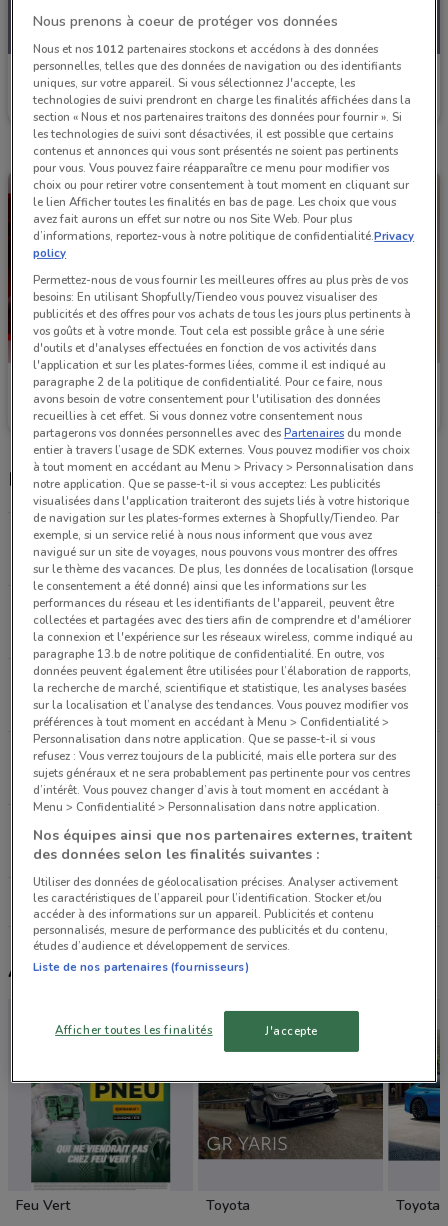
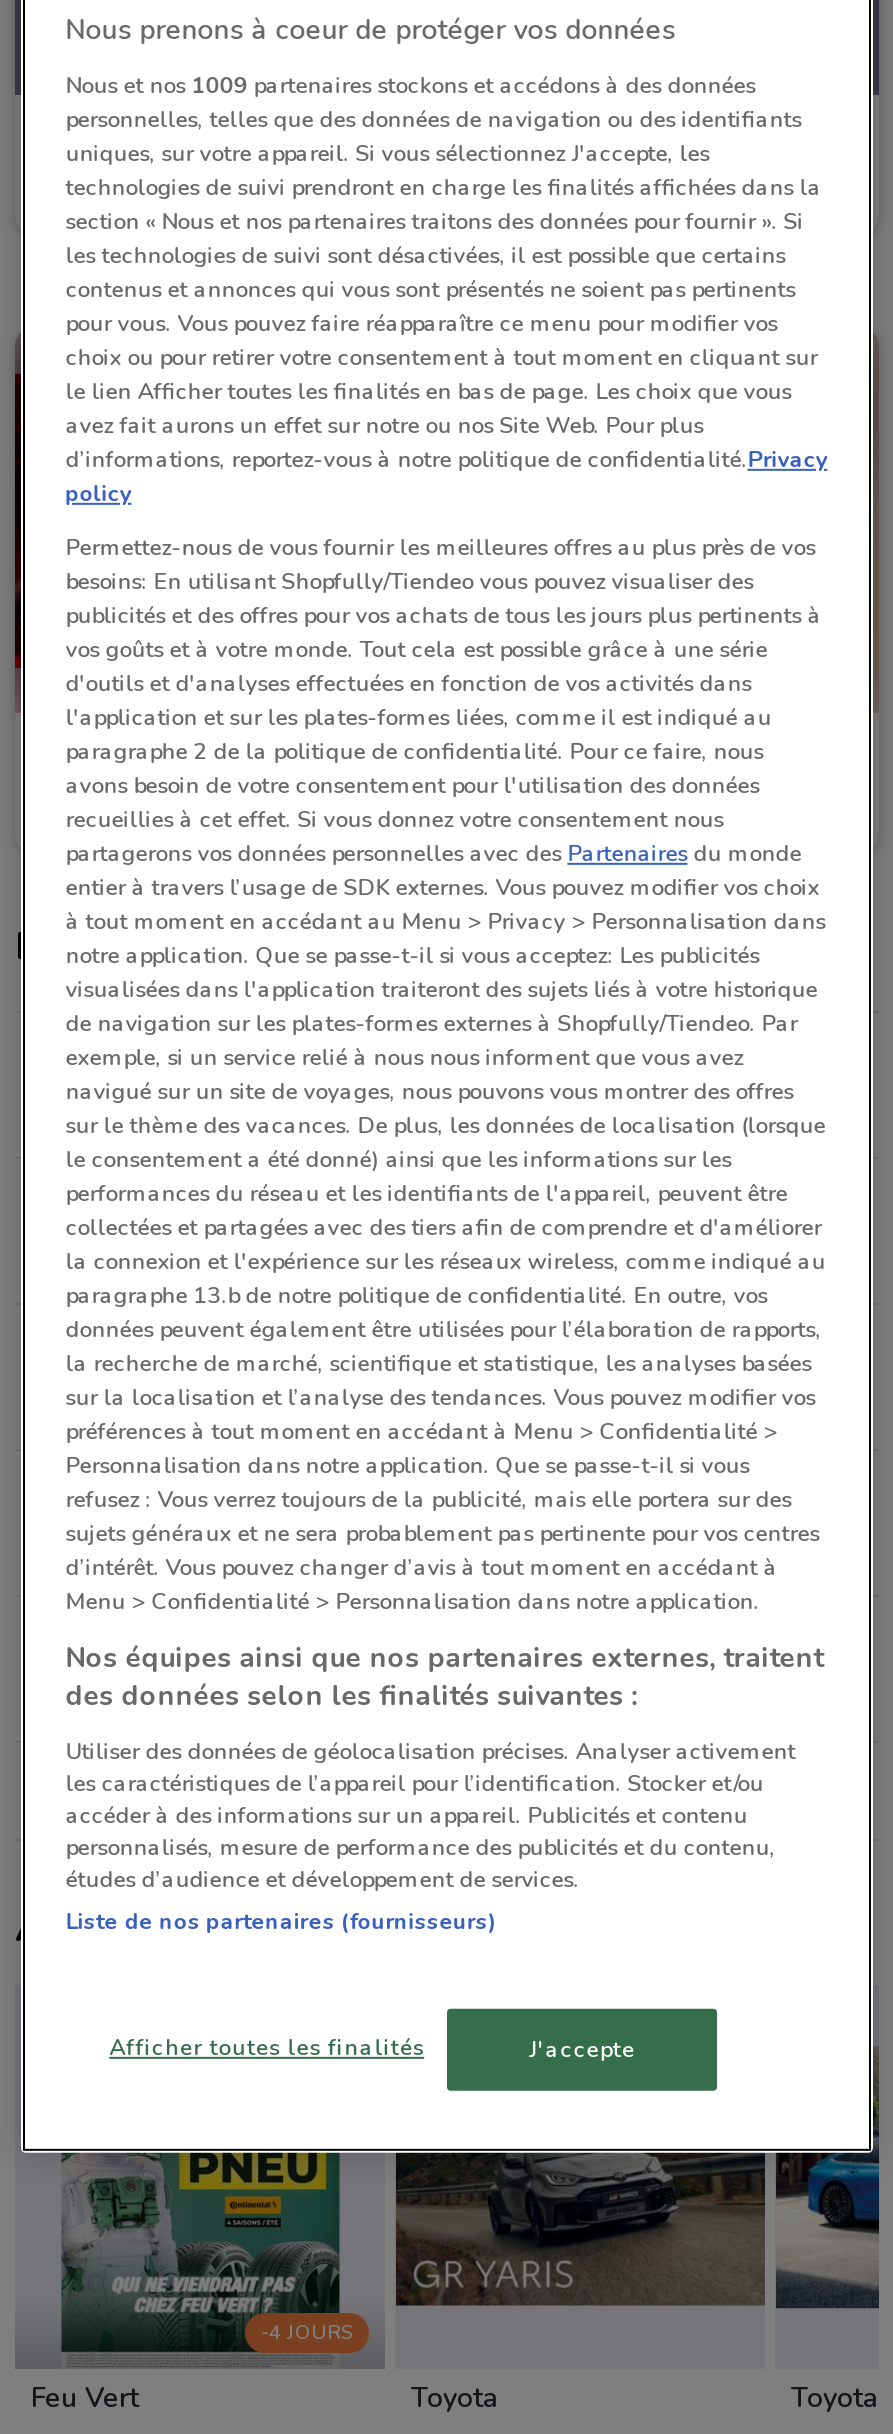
[33,41,378,57] Nous et nos 1012 partenaires stockons et accédons à des données -> [65,69,755,101] Nous et nos 1009 partenaires stockons et accédons à des données
none -> [261,2319,353,2347] -4 JOURS

